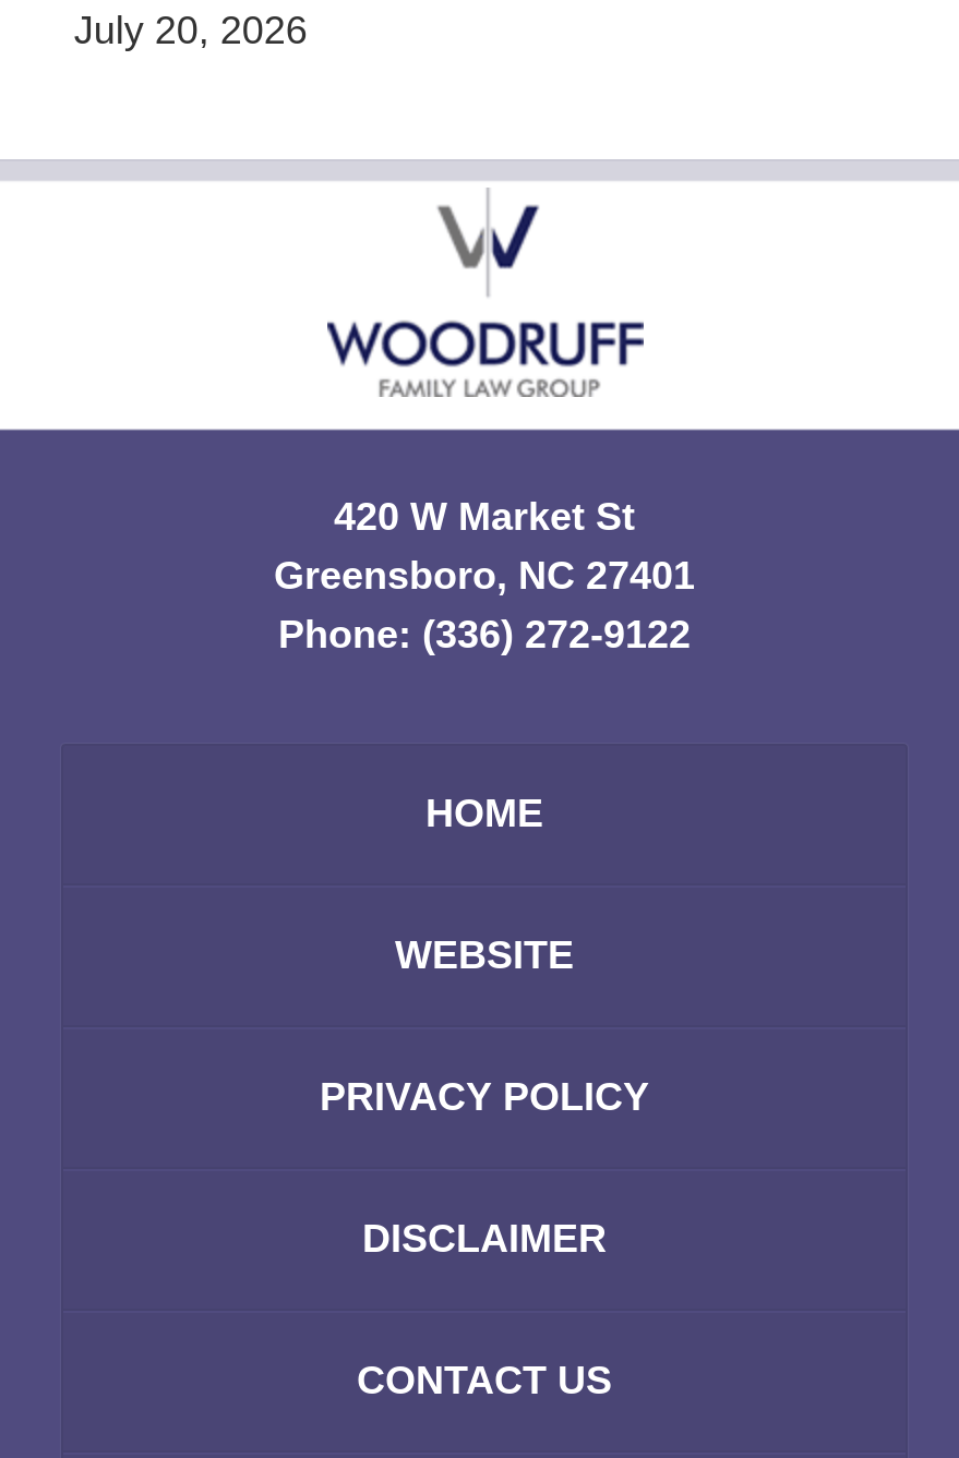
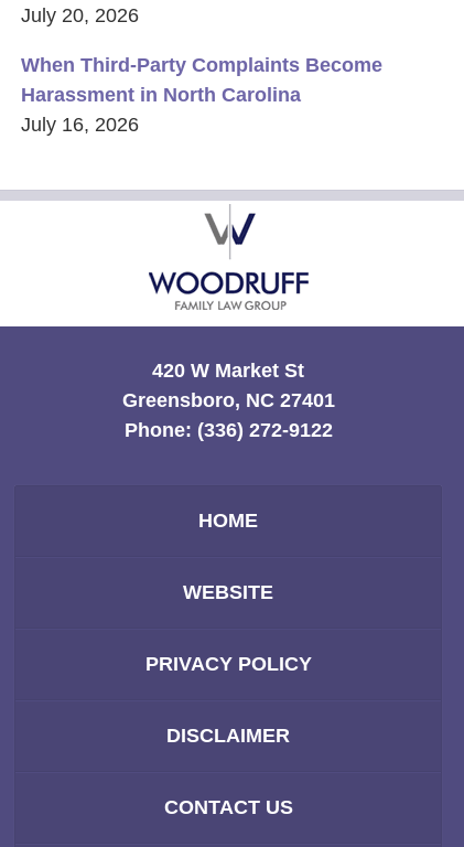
none -> [21,54,382,135] When Third-Party Complaints Become | Harassment in North Carolina | July 16, 2026

